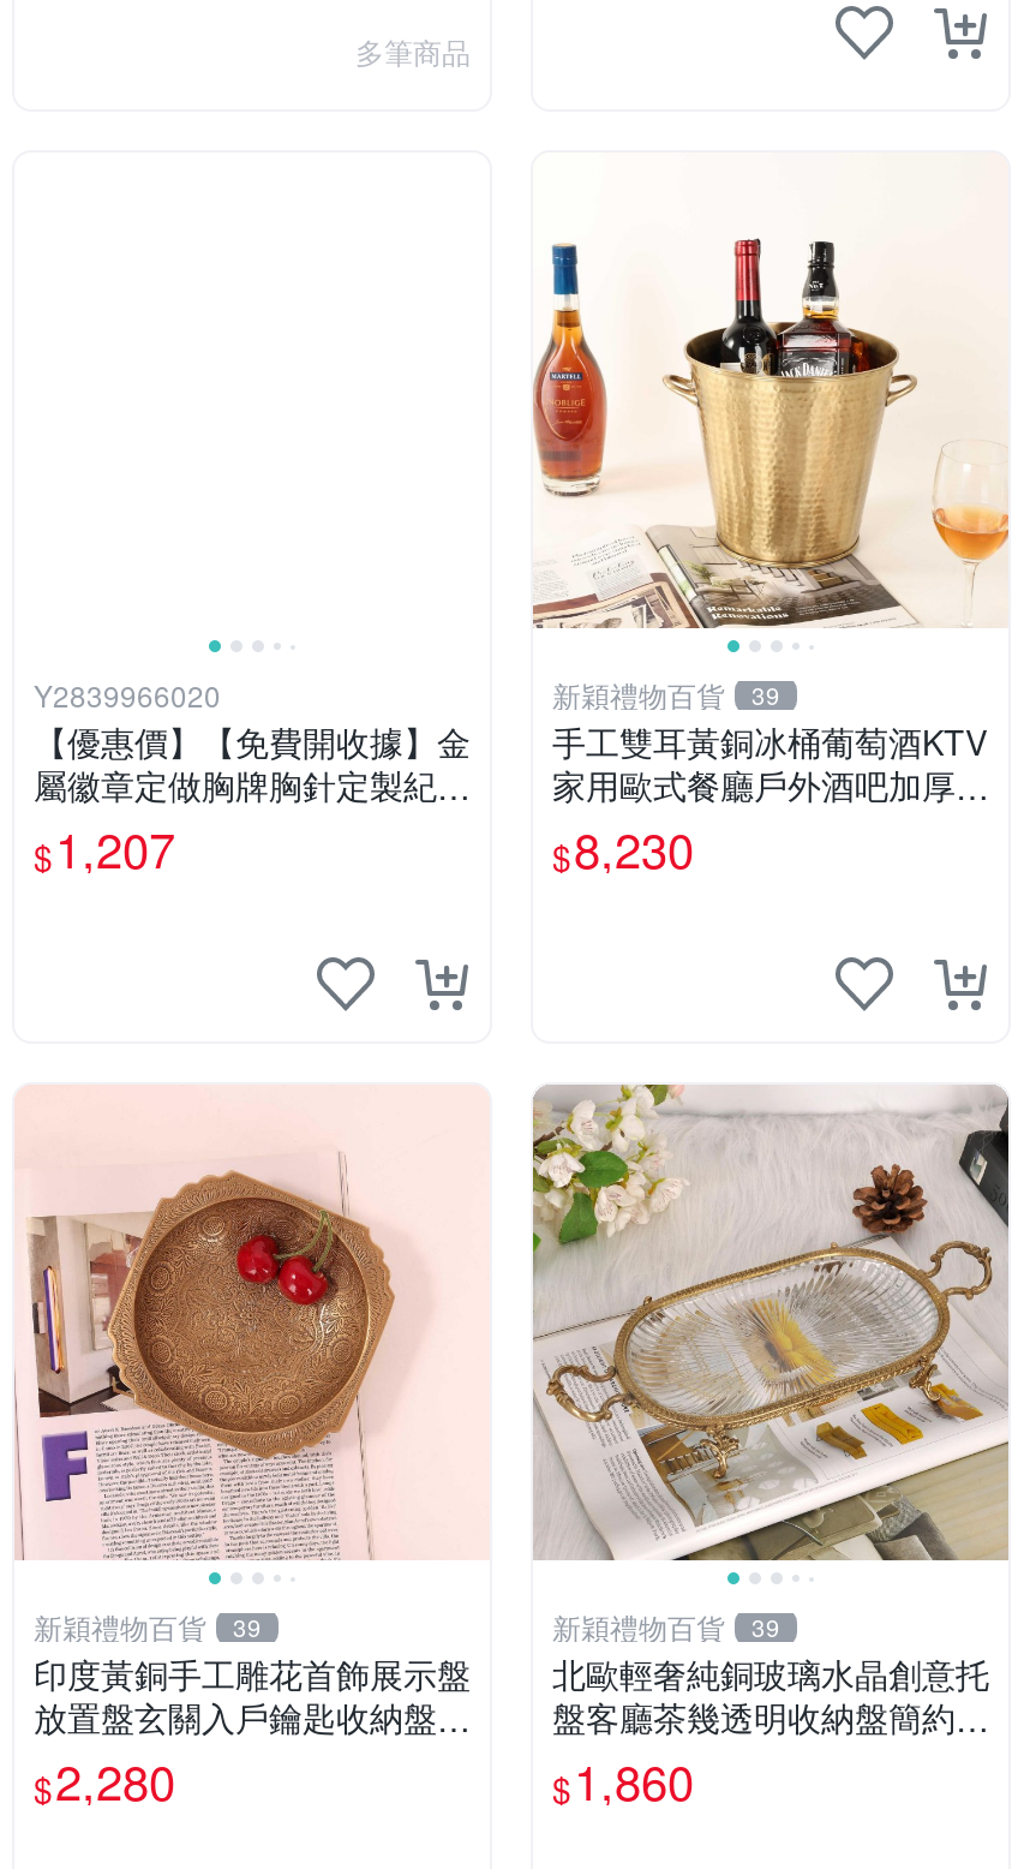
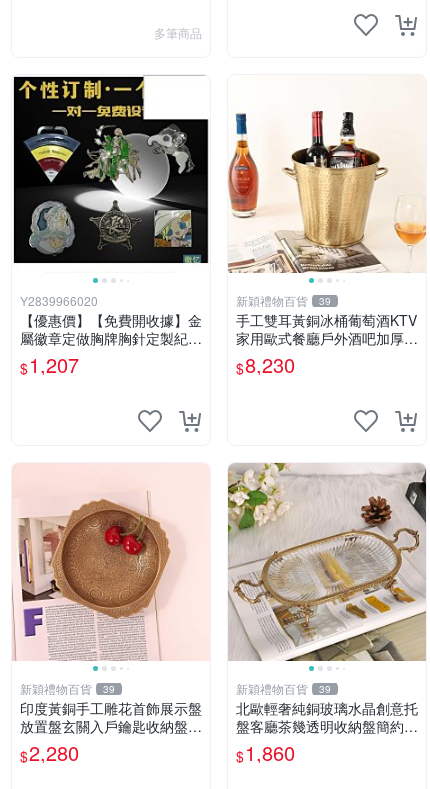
none -> [13,75,209,264] [image]

